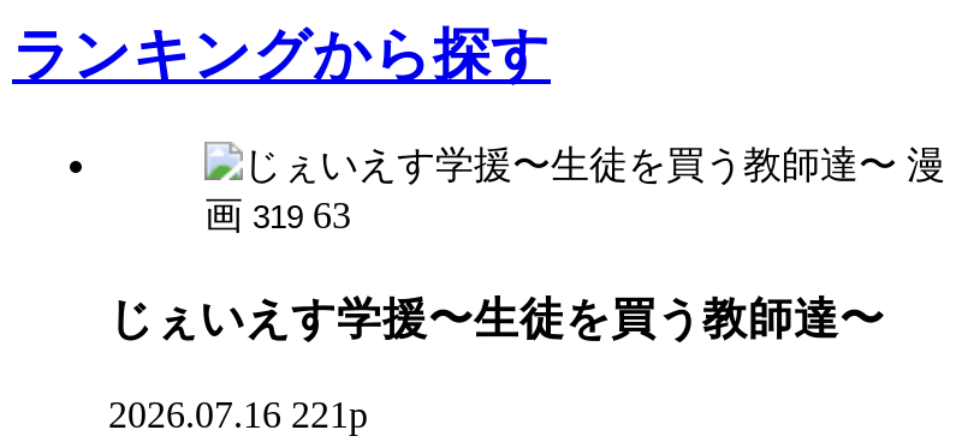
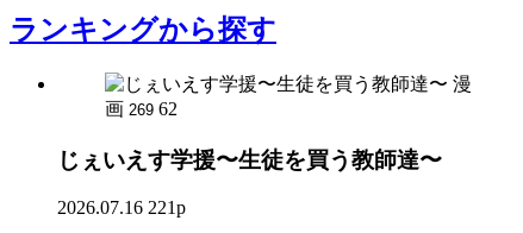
[204,195,351,235] 画 319 63 -> [105,99,178,119] 画 269 62

